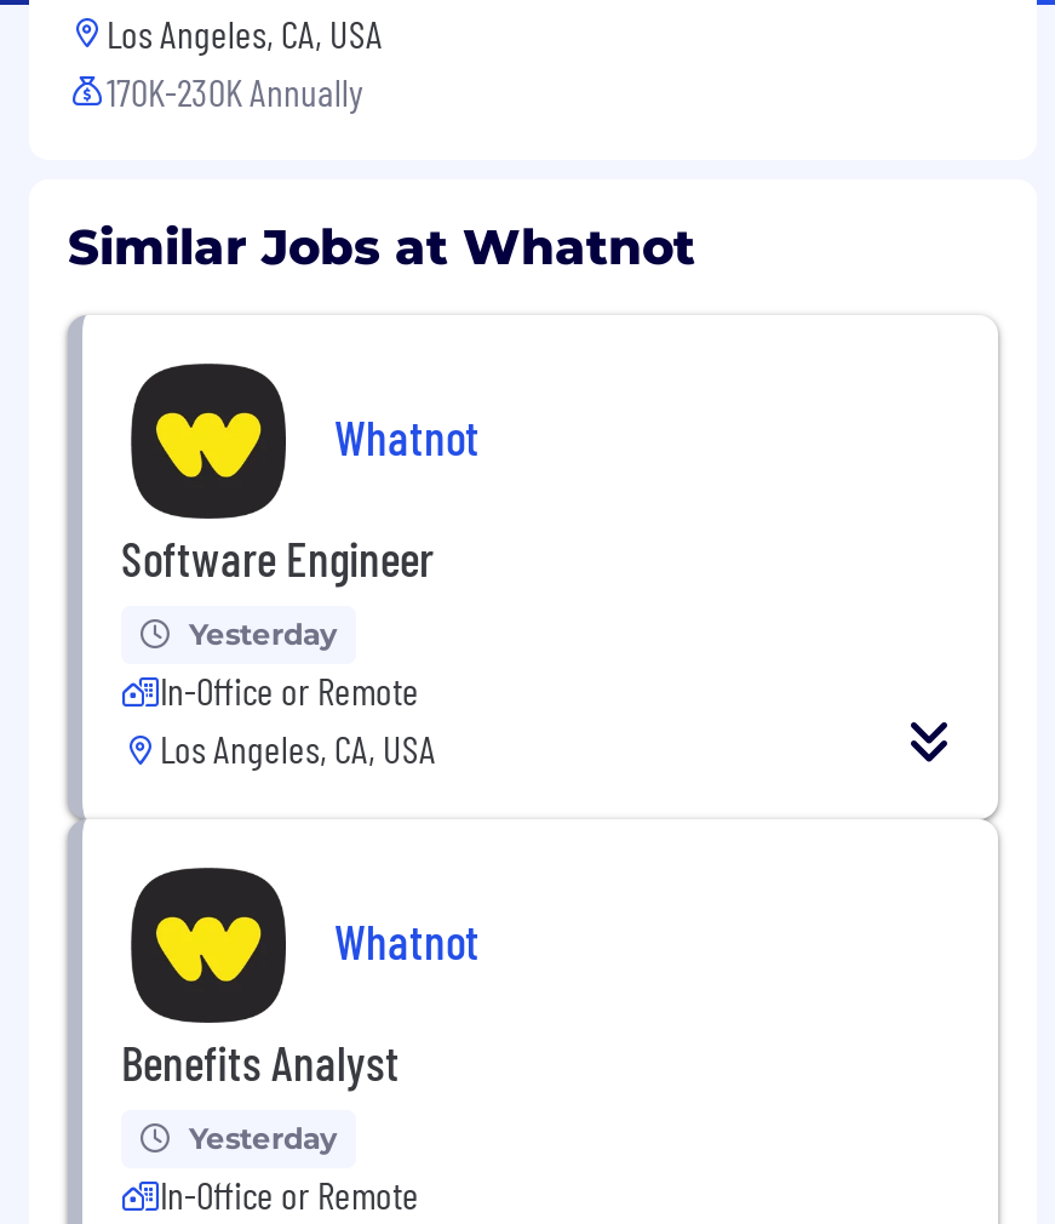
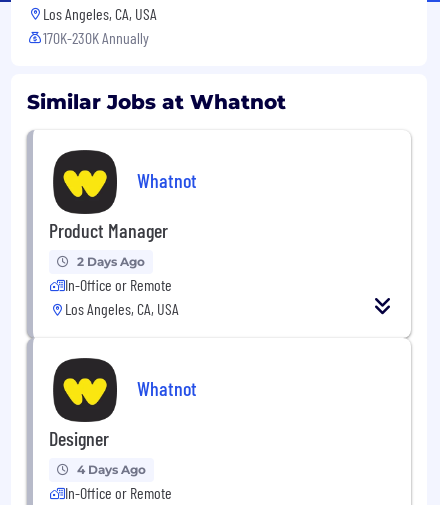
[121,527,434,586] Software Engineer -> [49,218,168,242] Product Manager
[189,615,337,651] Yesterday -> [77,254,145,269] 2 Days Ago
[121,1032,400,1090] Benefits Analyst -> [49,426,109,450] Designer
[189,1119,337,1155] Yesterday -> [77,462,146,477] 4 Days Ago

